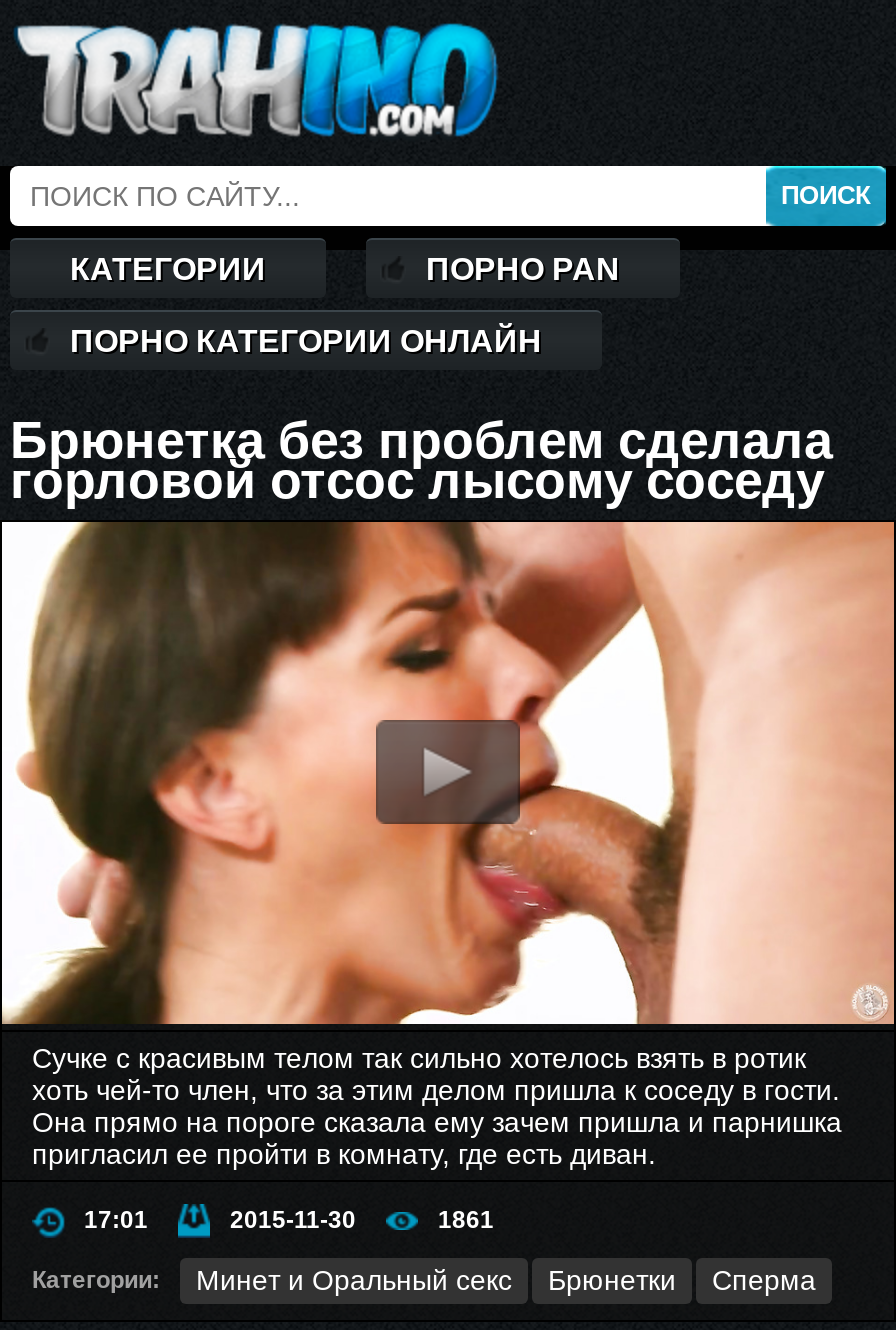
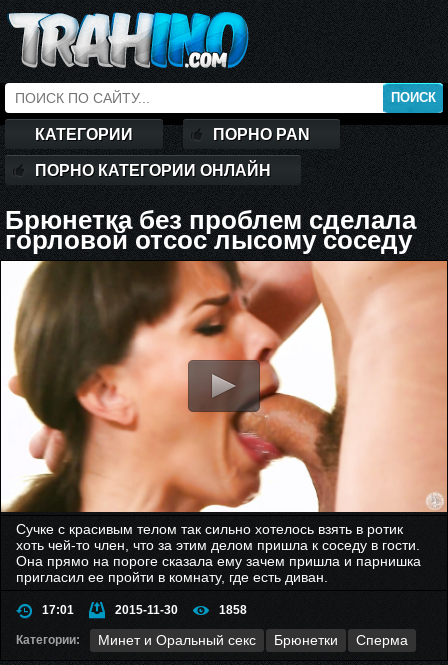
[438,1206,494,1234] 1861 -> [219,603,247,617] 1858

